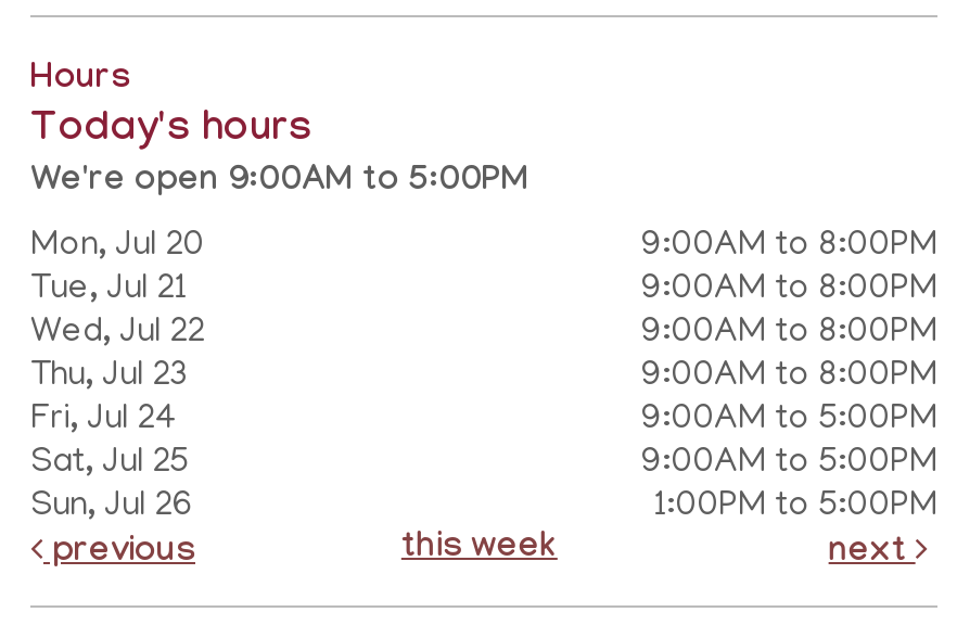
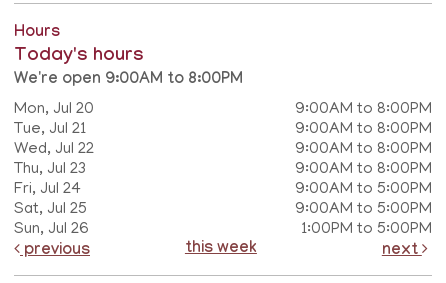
[30,163,529,204] We're open 9:00AM to 5:00PM -> [14,71,243,90] We're open 9:00AM to 8:00PM

